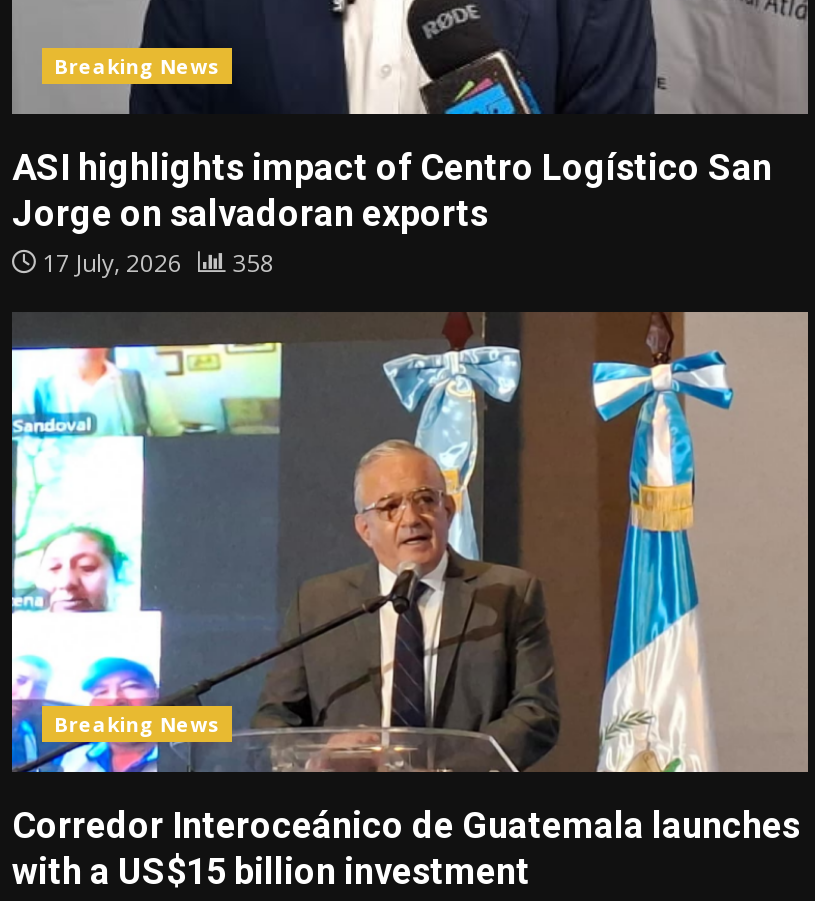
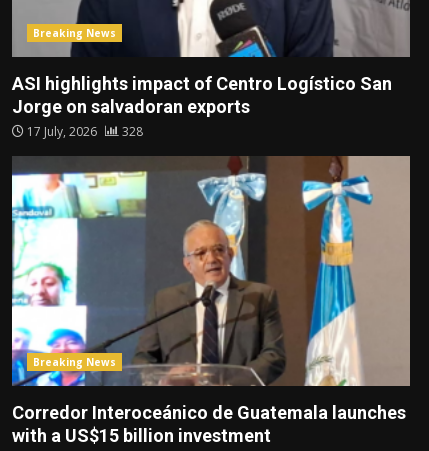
[36,246,274,280] 17 July, 2026 358 -> [24,123,143,140] 17 July, 2026 328

